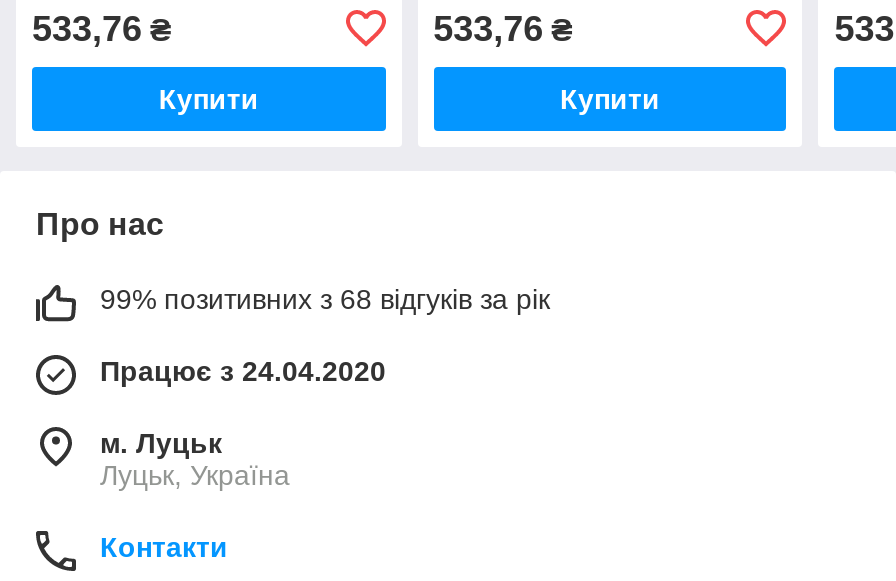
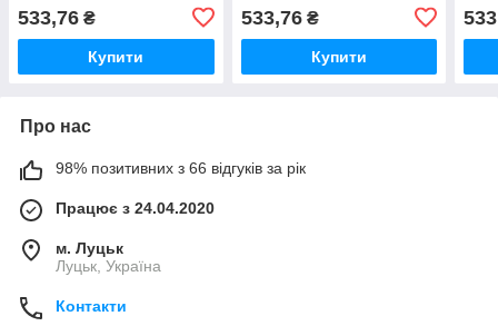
[100,283,550,315] 99% позитивних з 68 відгуків за рік -> [56,159,306,177] 98% позитивних з 66 відгуків за рік

